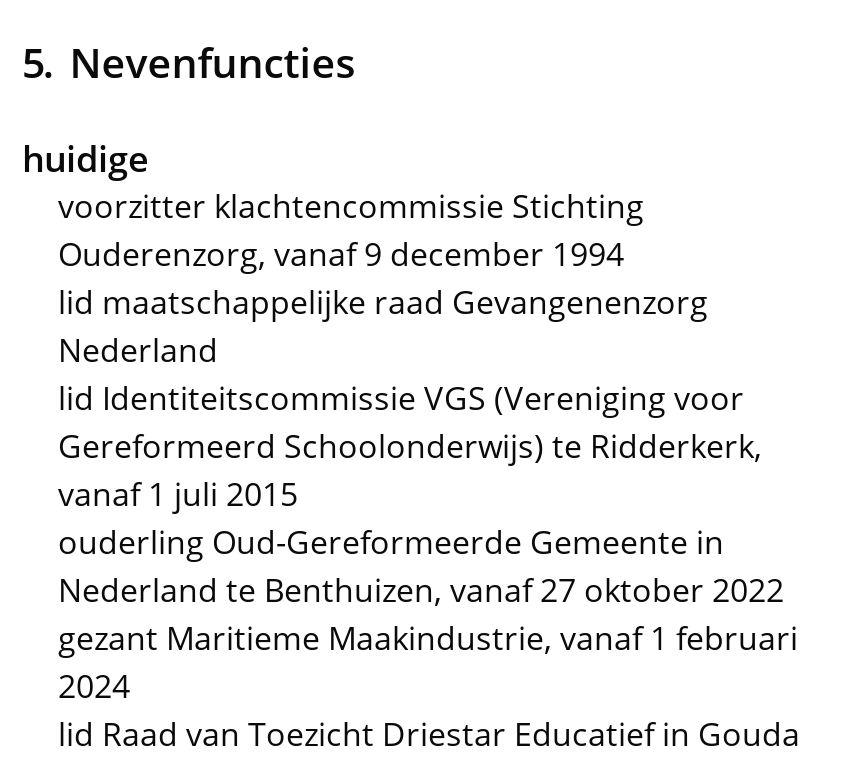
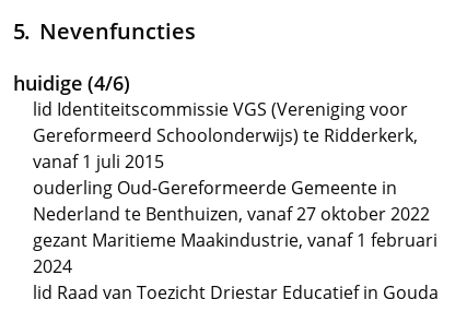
[22,134,708,372] huidige | voorzitter klachtencommissie Stichting | Ouderenzorg, vanaf 9 december 1994 | lid maatschappelijke raad Gevangenenzorg | Nederland -> [13,70,130,96] huidige (4/6)

